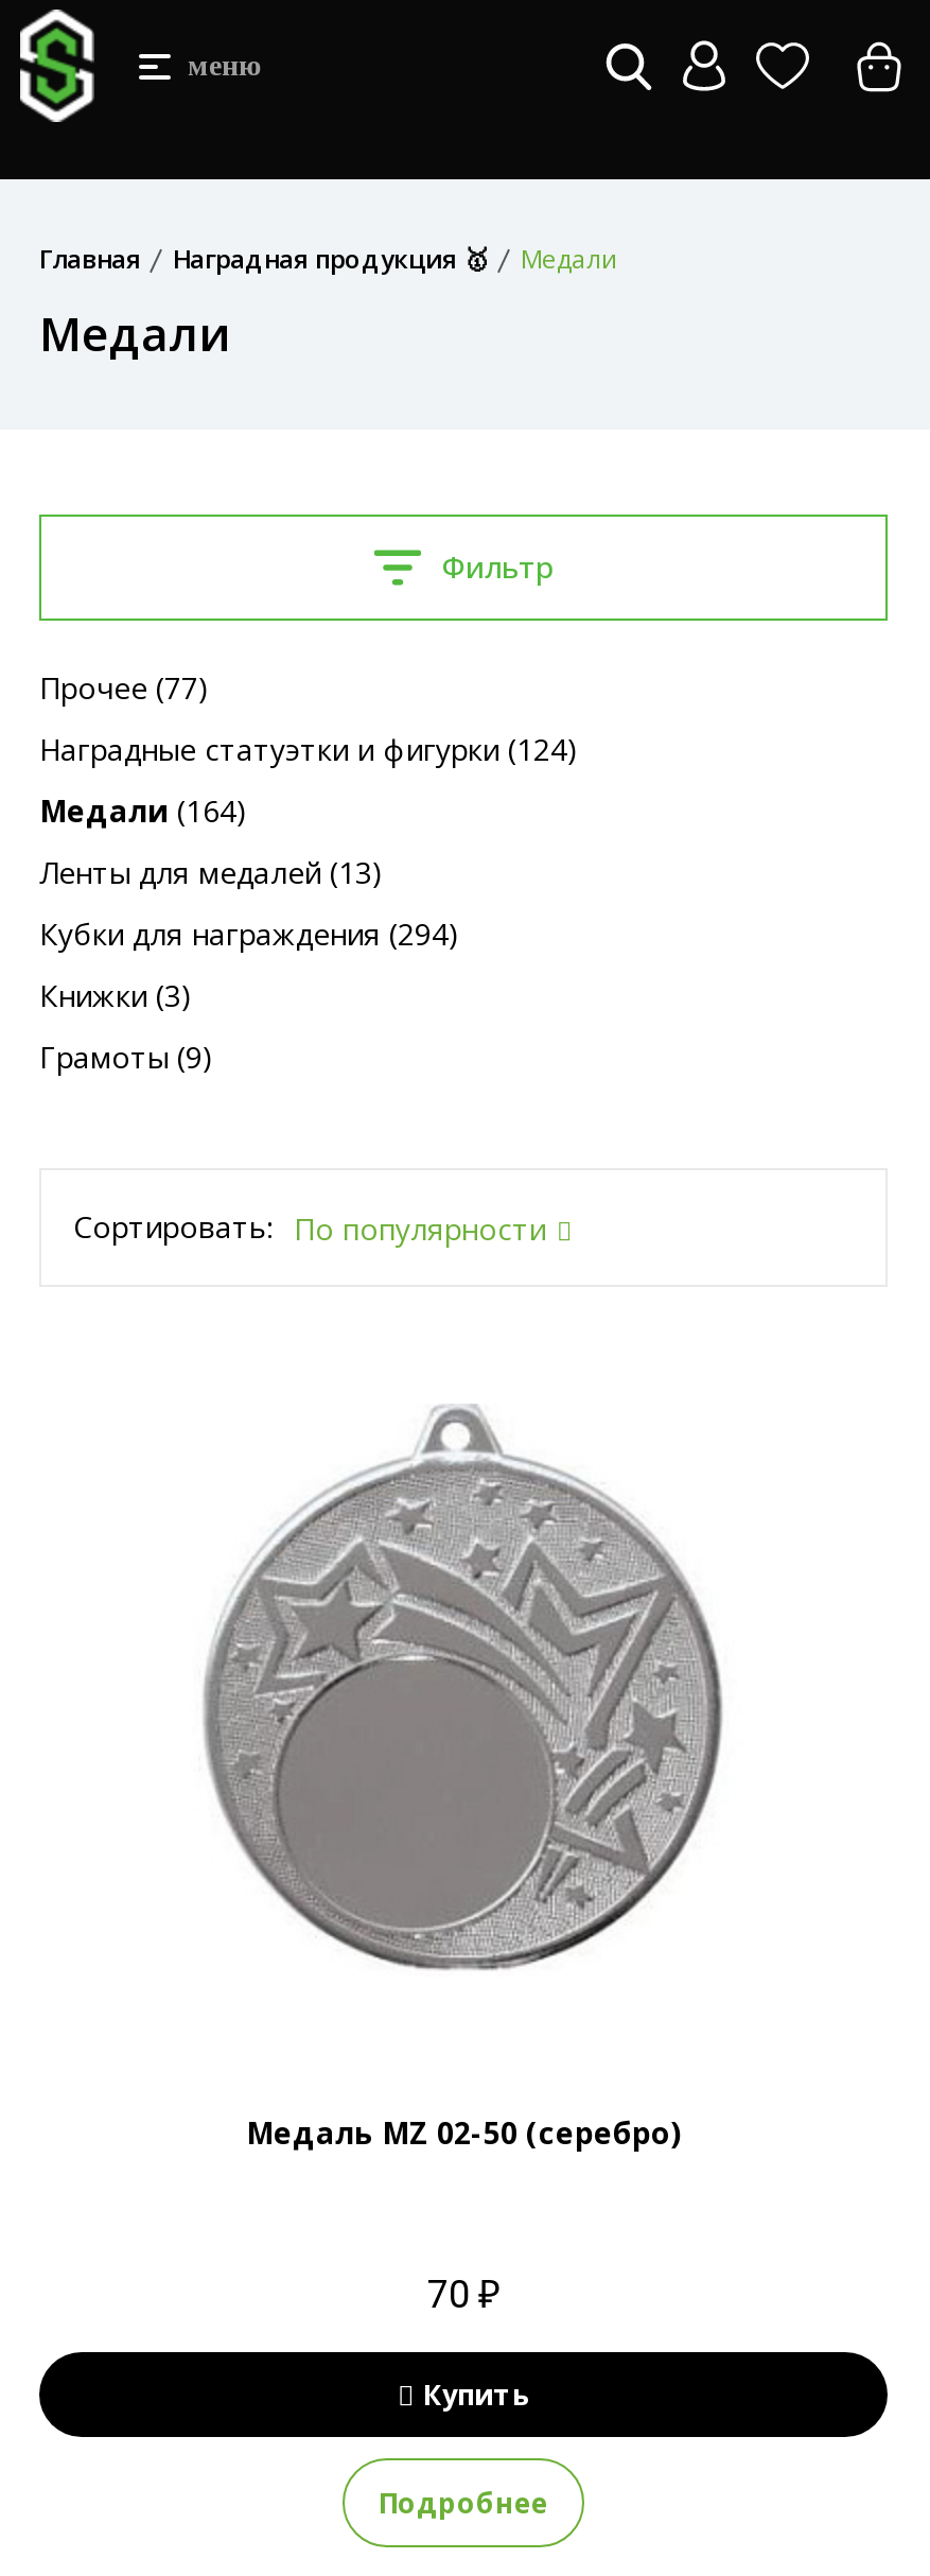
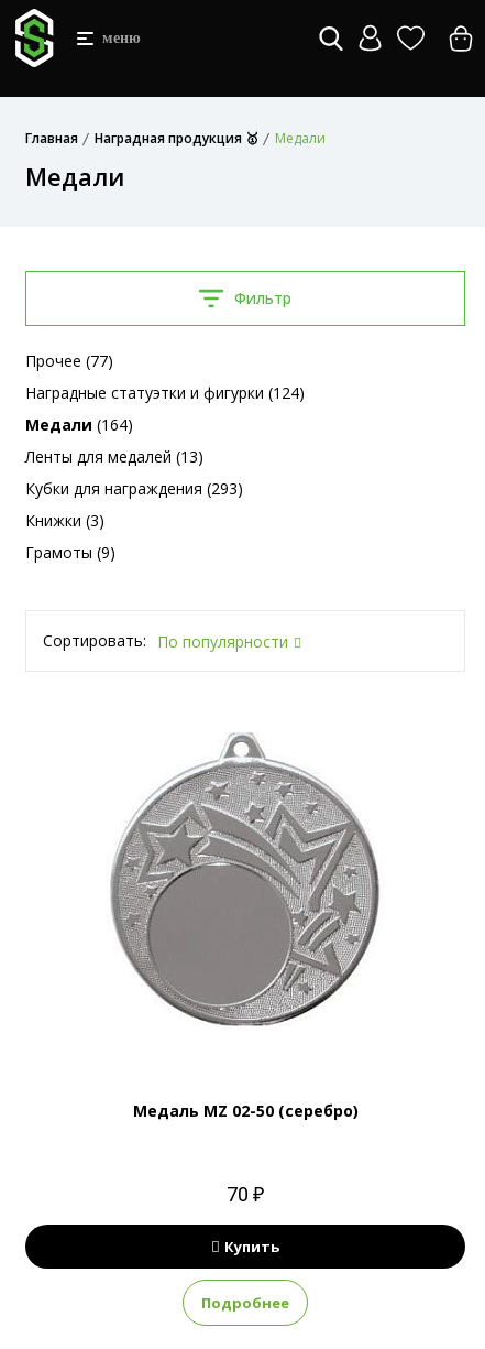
[39,913,459,954] Кубки для награждения (294) -> [25,478,243,499] Кубки для награждения (293)

